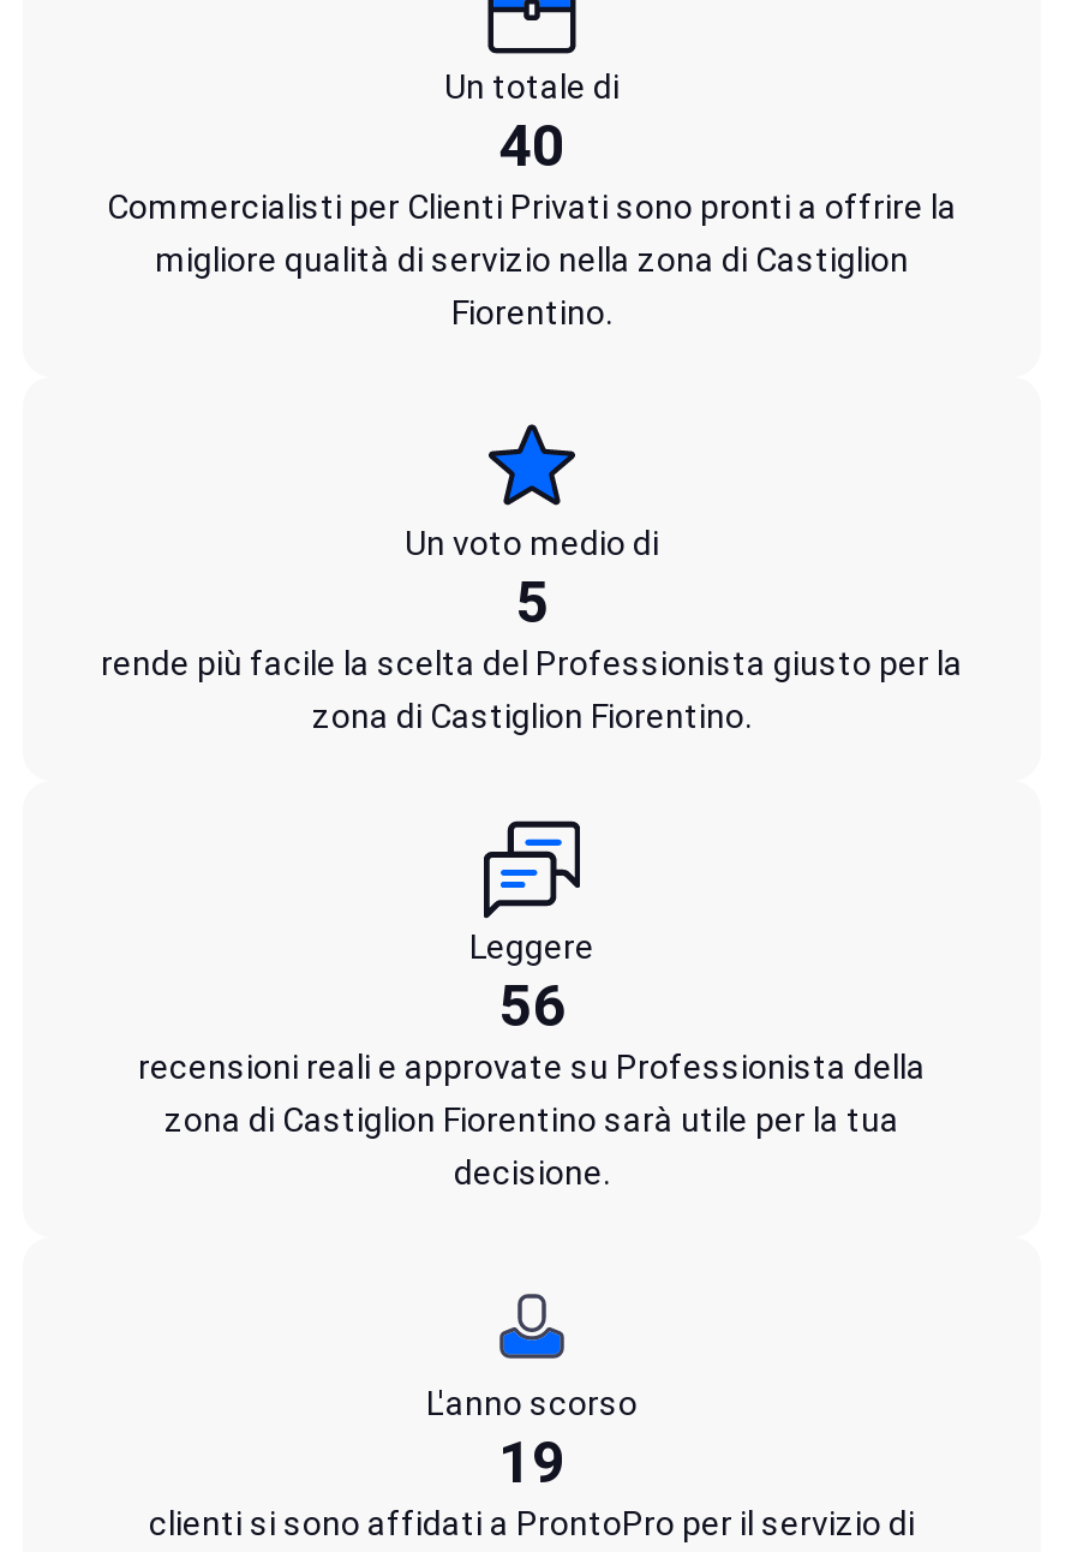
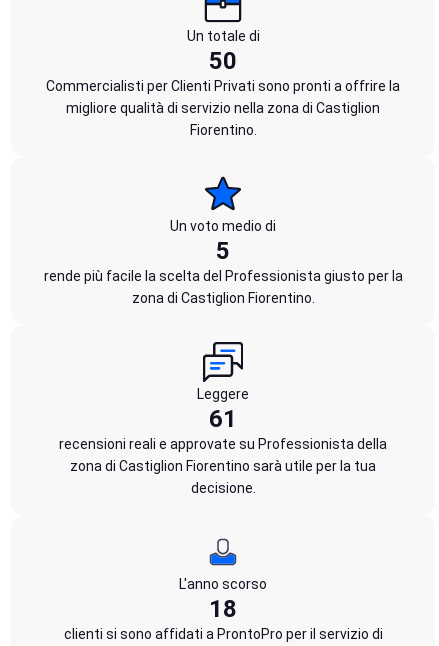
[498,112,566,180] 40 -> [209,47,237,75] 50
[498,973,566,1040] 56 -> [209,405,237,433] 61
[498,1429,566,1496] 19 -> [209,595,237,623] 18

